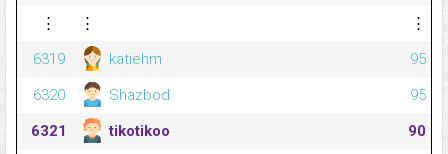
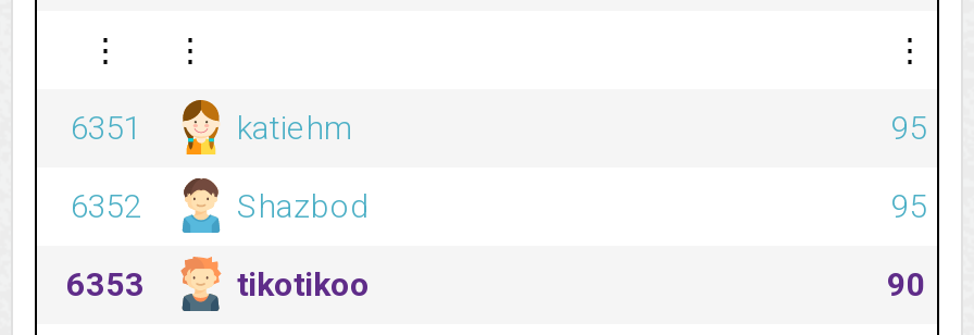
[32,50,64,68] 6319 -> [71,109,140,148] 6351
[32,86,64,104] 6320 -> [71,187,140,226] 6352
[30,122,66,140] 6321 -> [66,266,145,305] 6353

